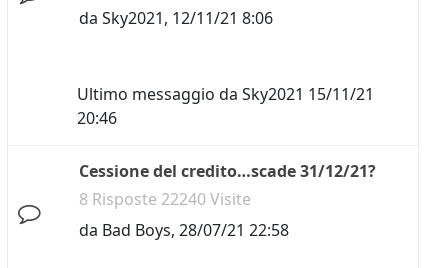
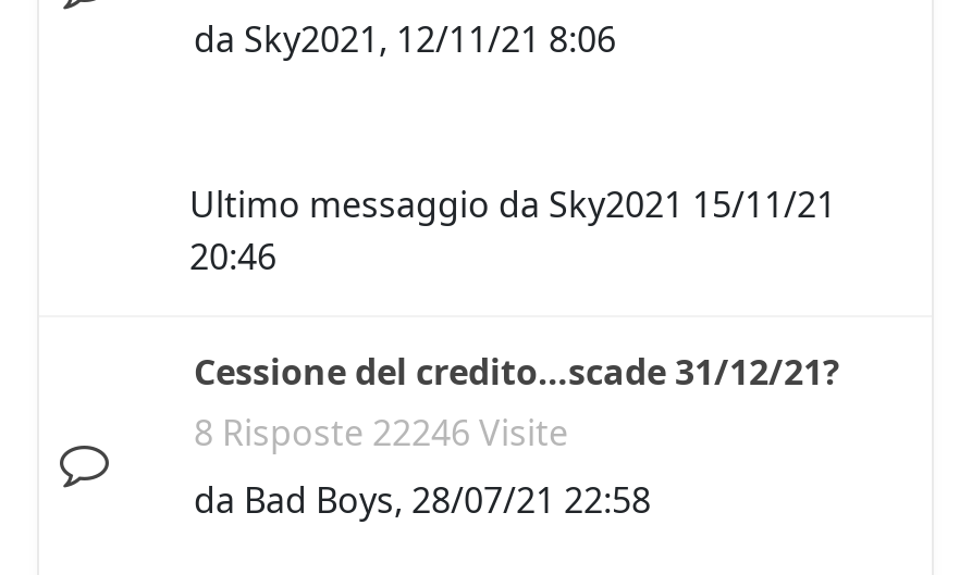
[79,188,251,210] 8 Risposte 22240 Visite -> [194,409,568,457] 8 Risposte 22246 Visite

